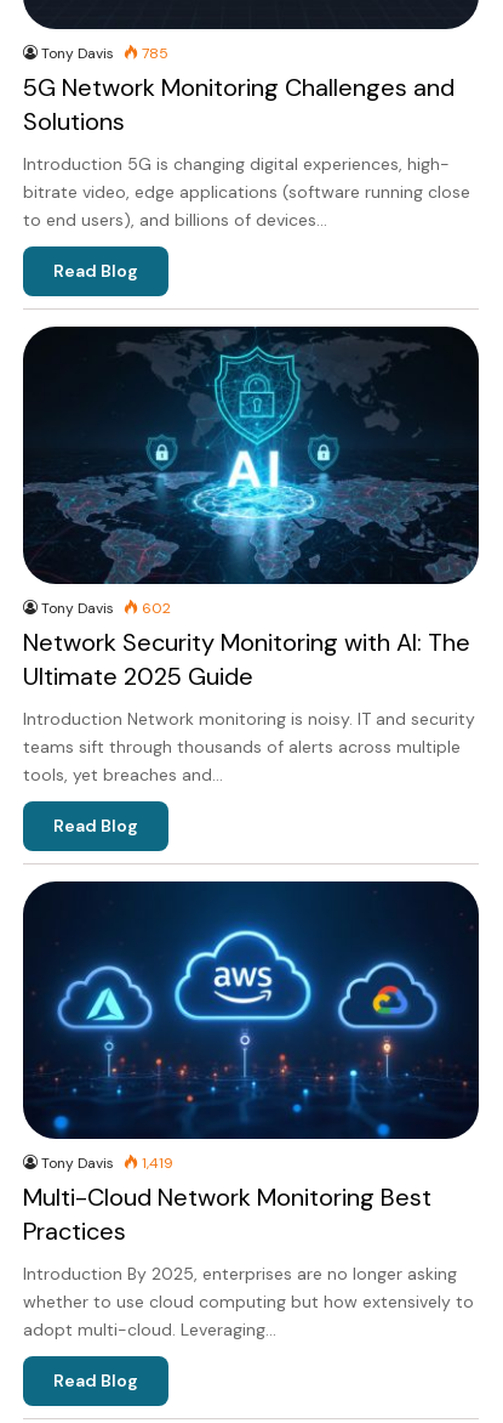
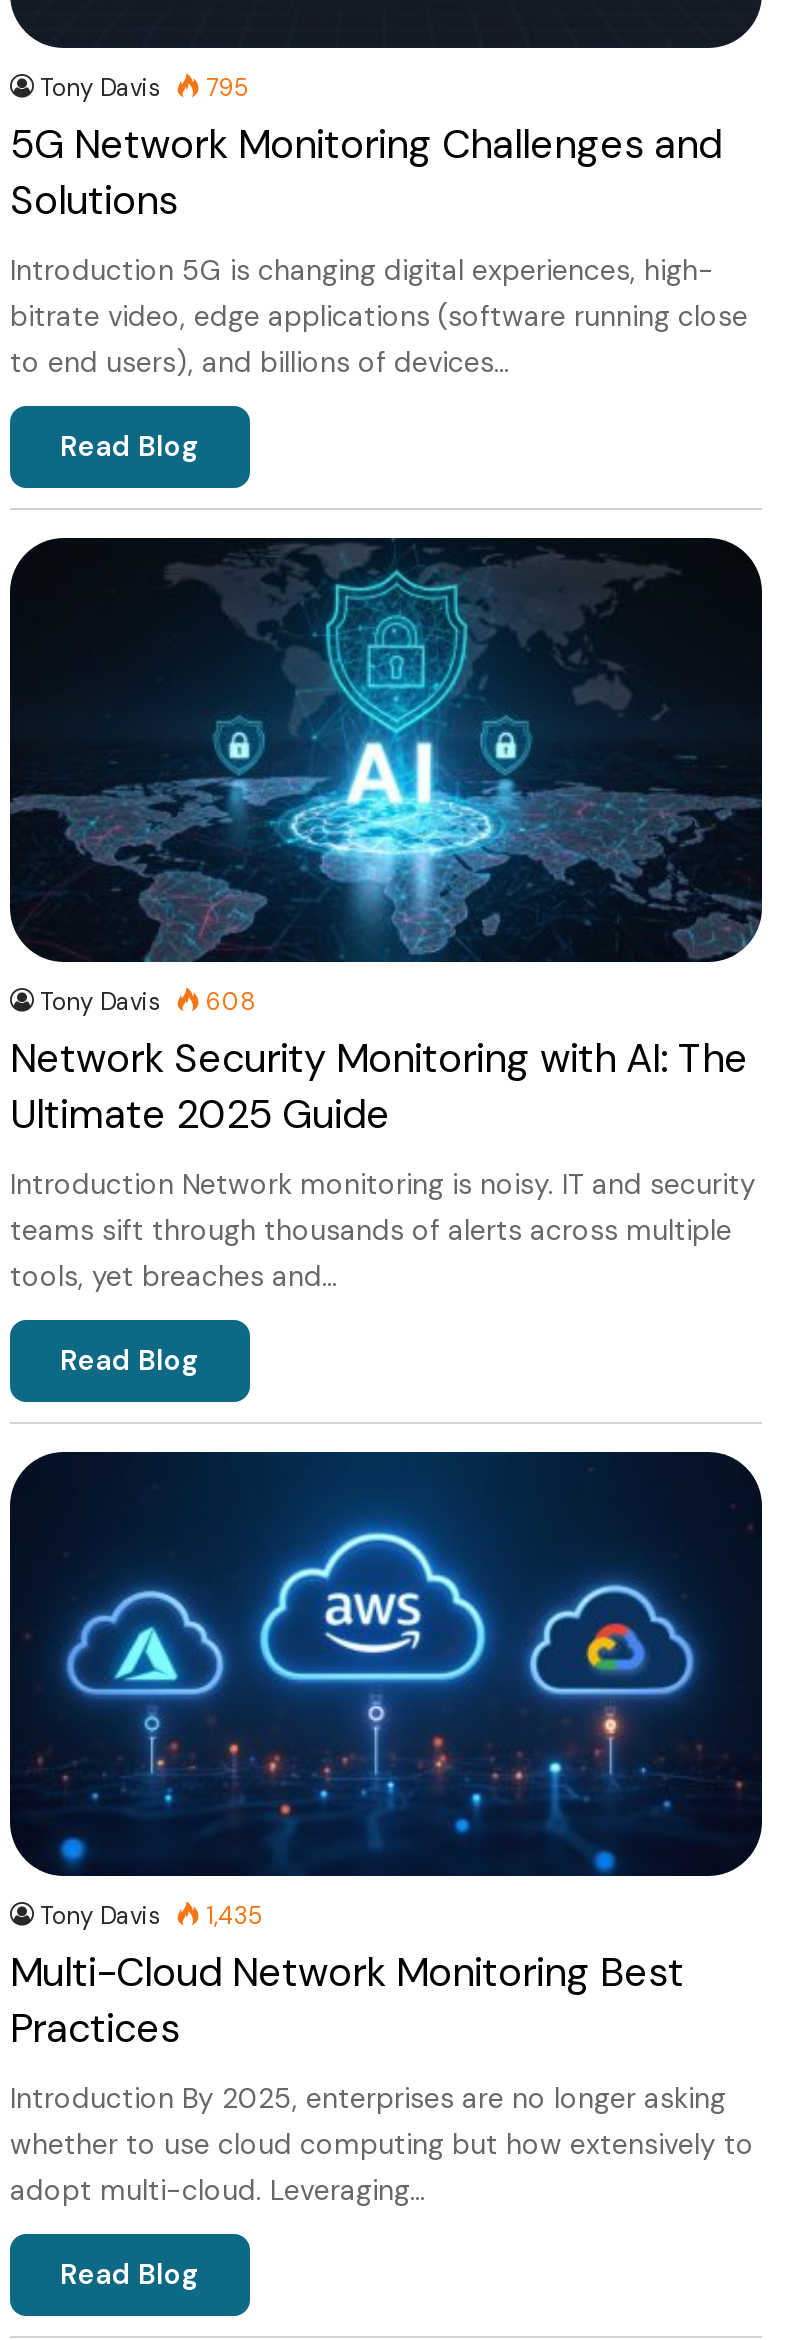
[41,44,168,63] Tony Davis 785 -> [40,72,250,104] Tony Davis 795
[41,599,171,618] Tony Davis 602 -> [40,986,256,1018] Tony Davis 608
[41,1154,173,1173] Tony Davis 1,419 -> [40,1901,264,1933] Tony Davis 1,435

